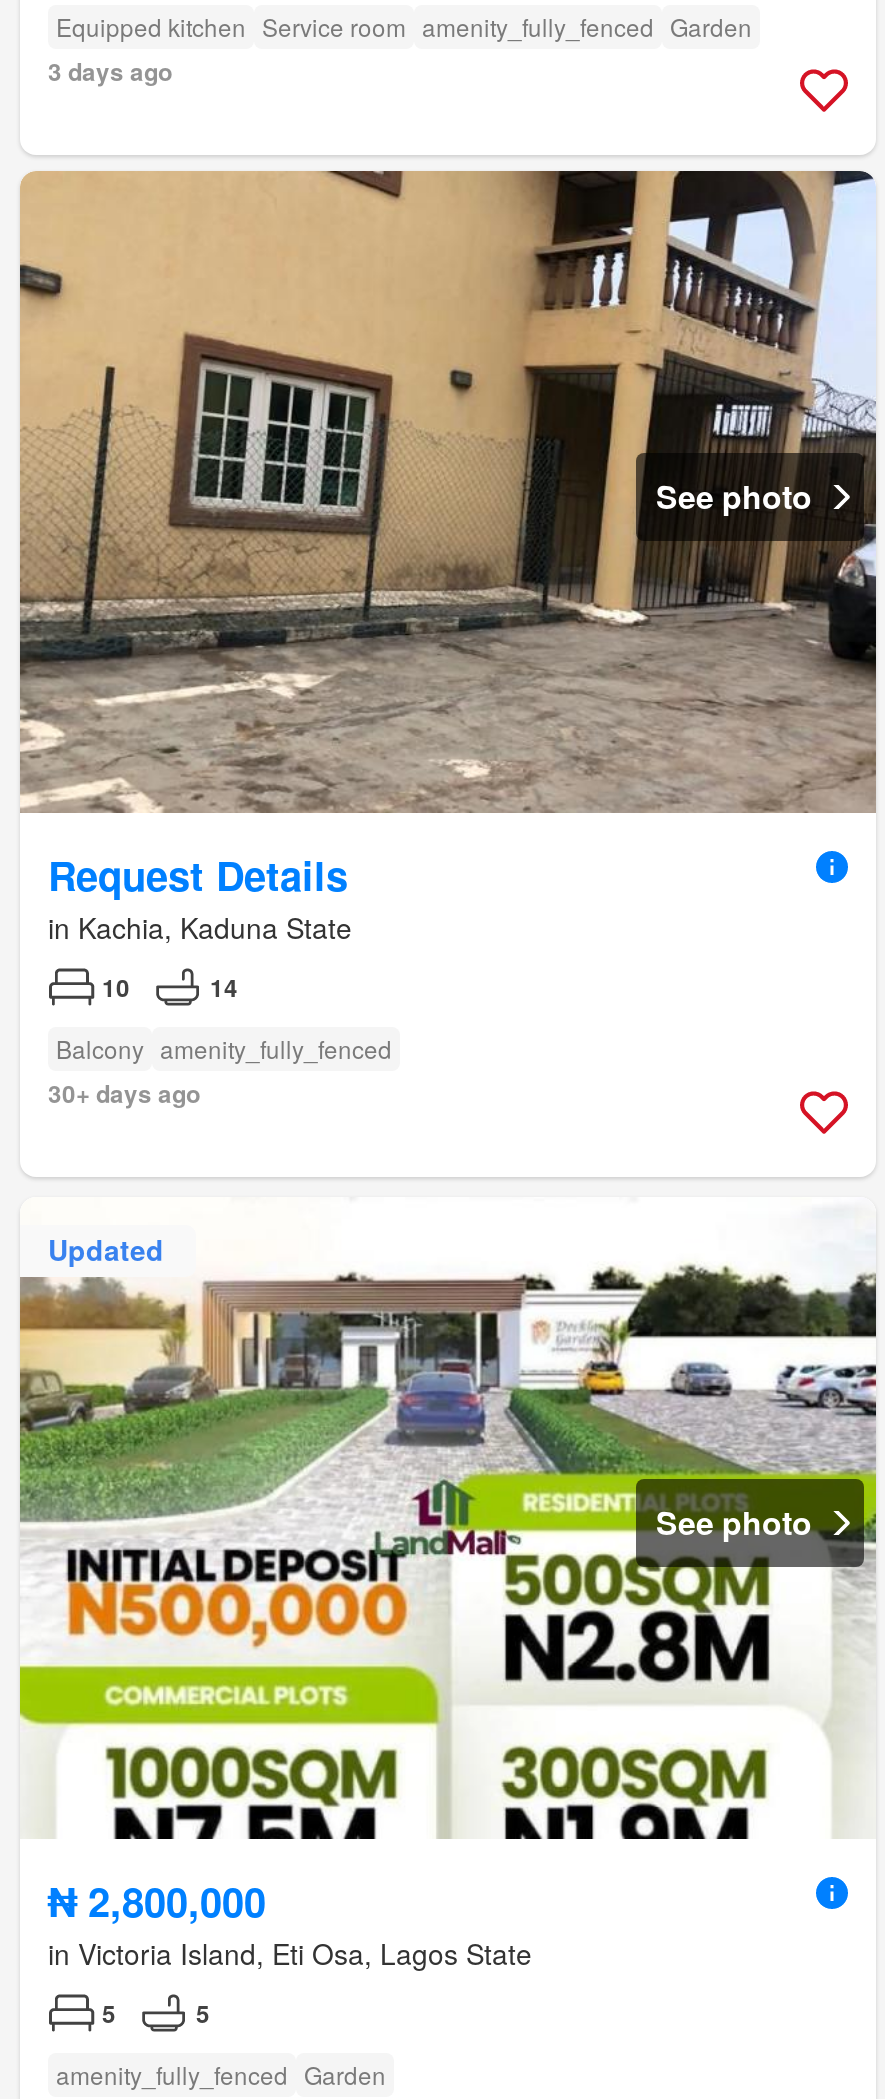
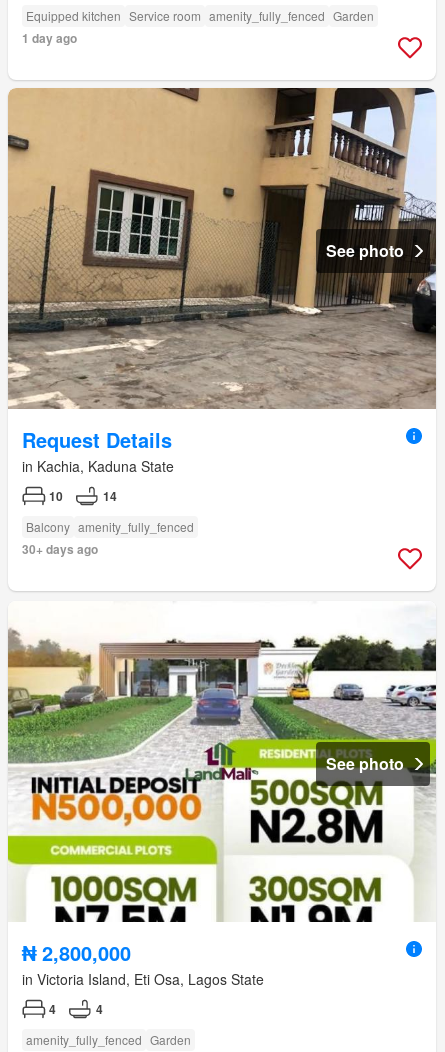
[48,53,172,89] 3 days ago -> [22,29,77,47] 1 day ago
[48,1230,164,1270] Updated -> none
[102,1995,116,2031] 5 -> [49,1000,56,1018] 4
[196,1995,210,2031] 5 -> [96,1000,103,1018] 4

